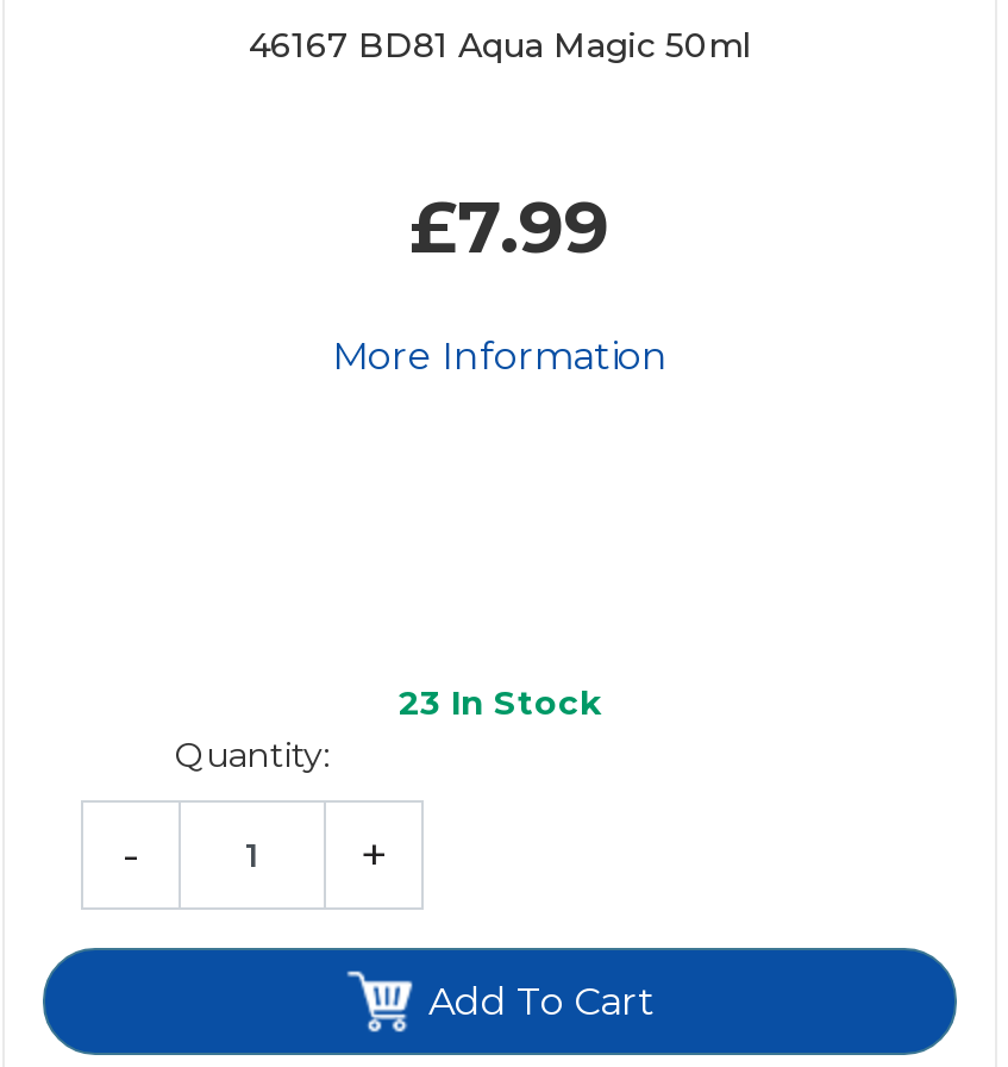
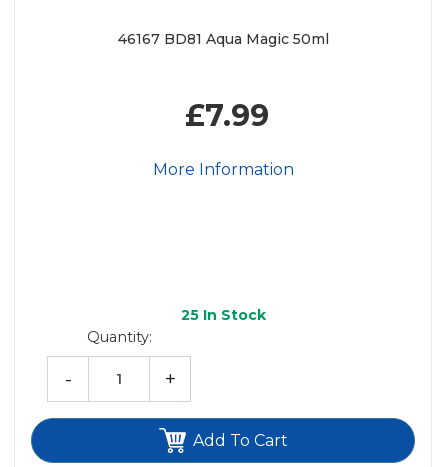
[399,682,601,725] 23 In Stock -> [180,306,265,324] 25 In Stock

